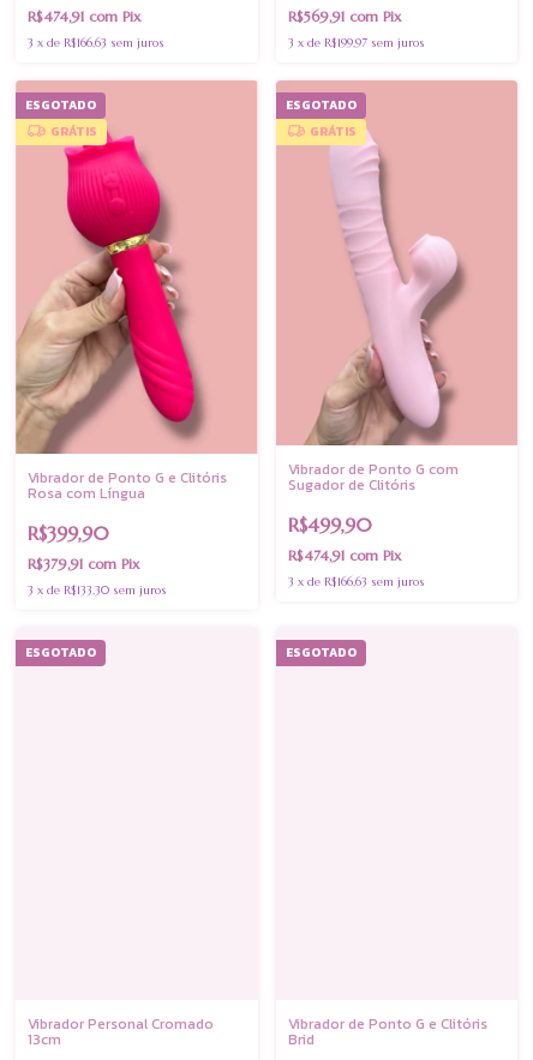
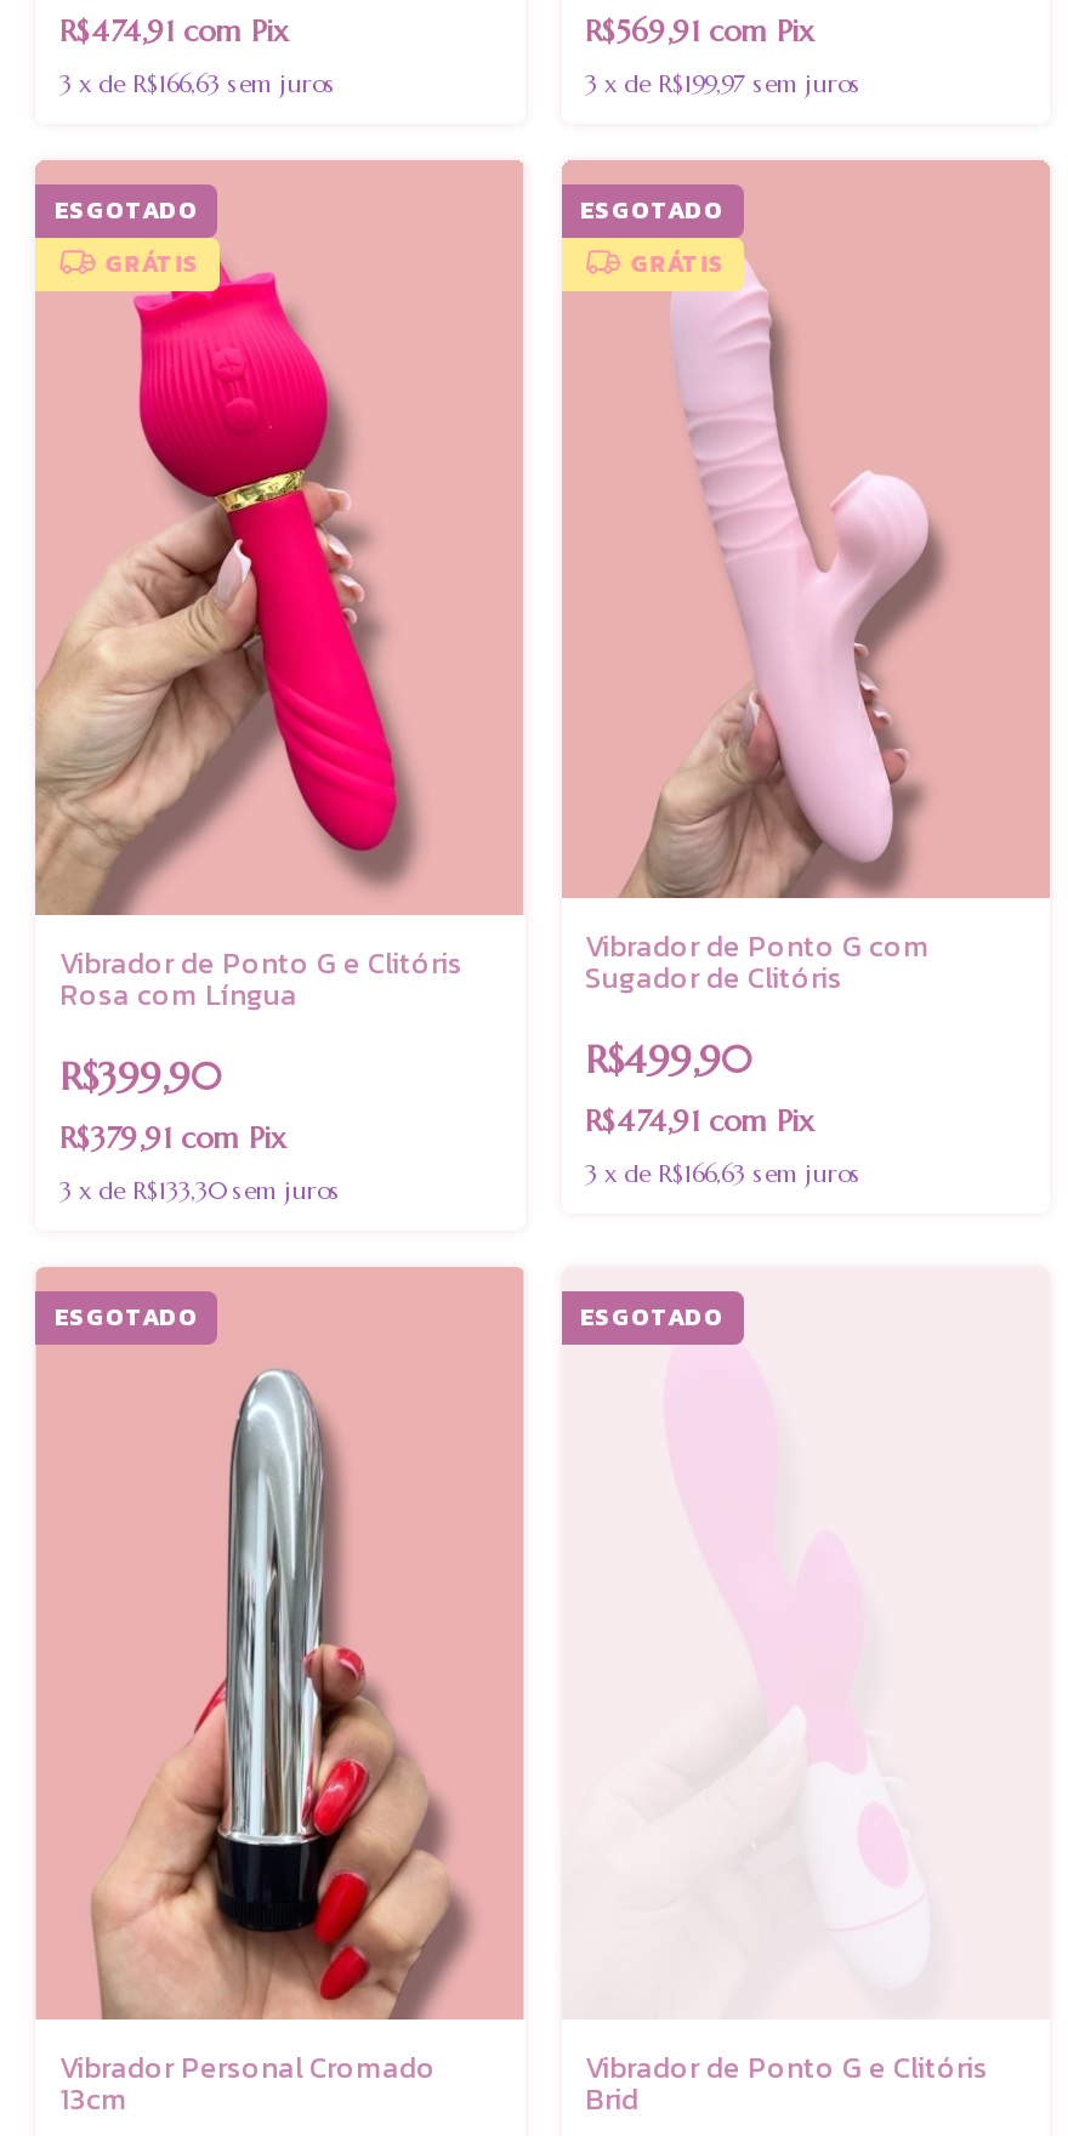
none -> [35,1267,523,2022] [image]

